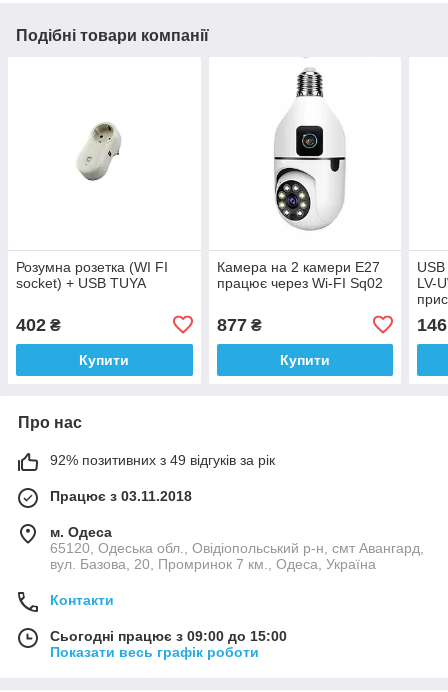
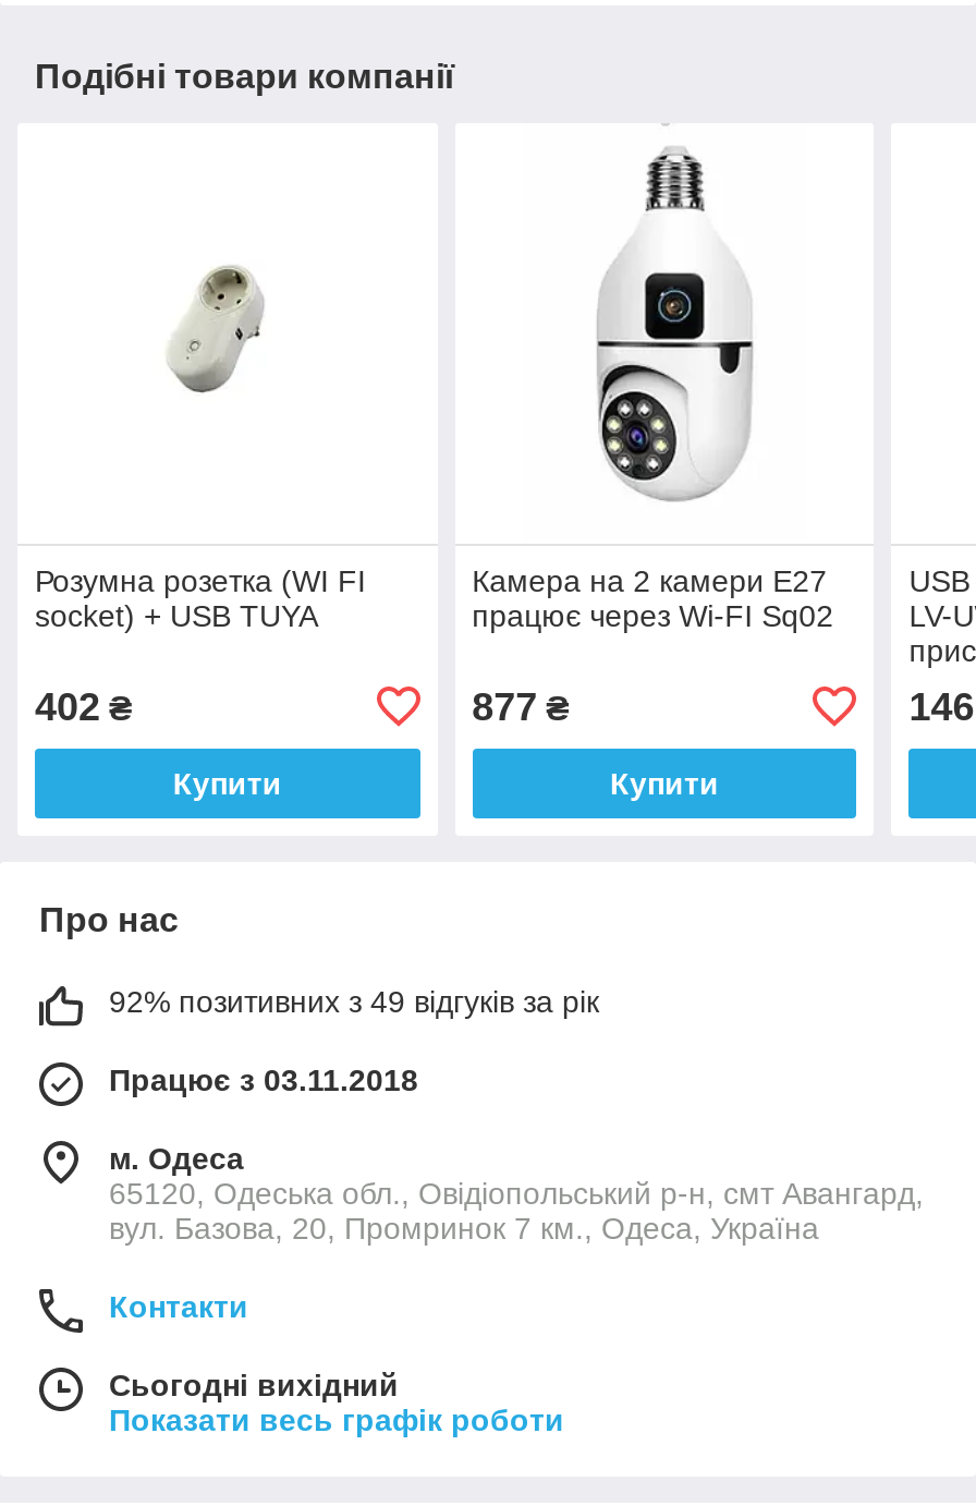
[50,628,287,644] Сьогодні працює з 09:00 до 15:00 -> [109,1367,399,1402] Сьогодні вихідний

